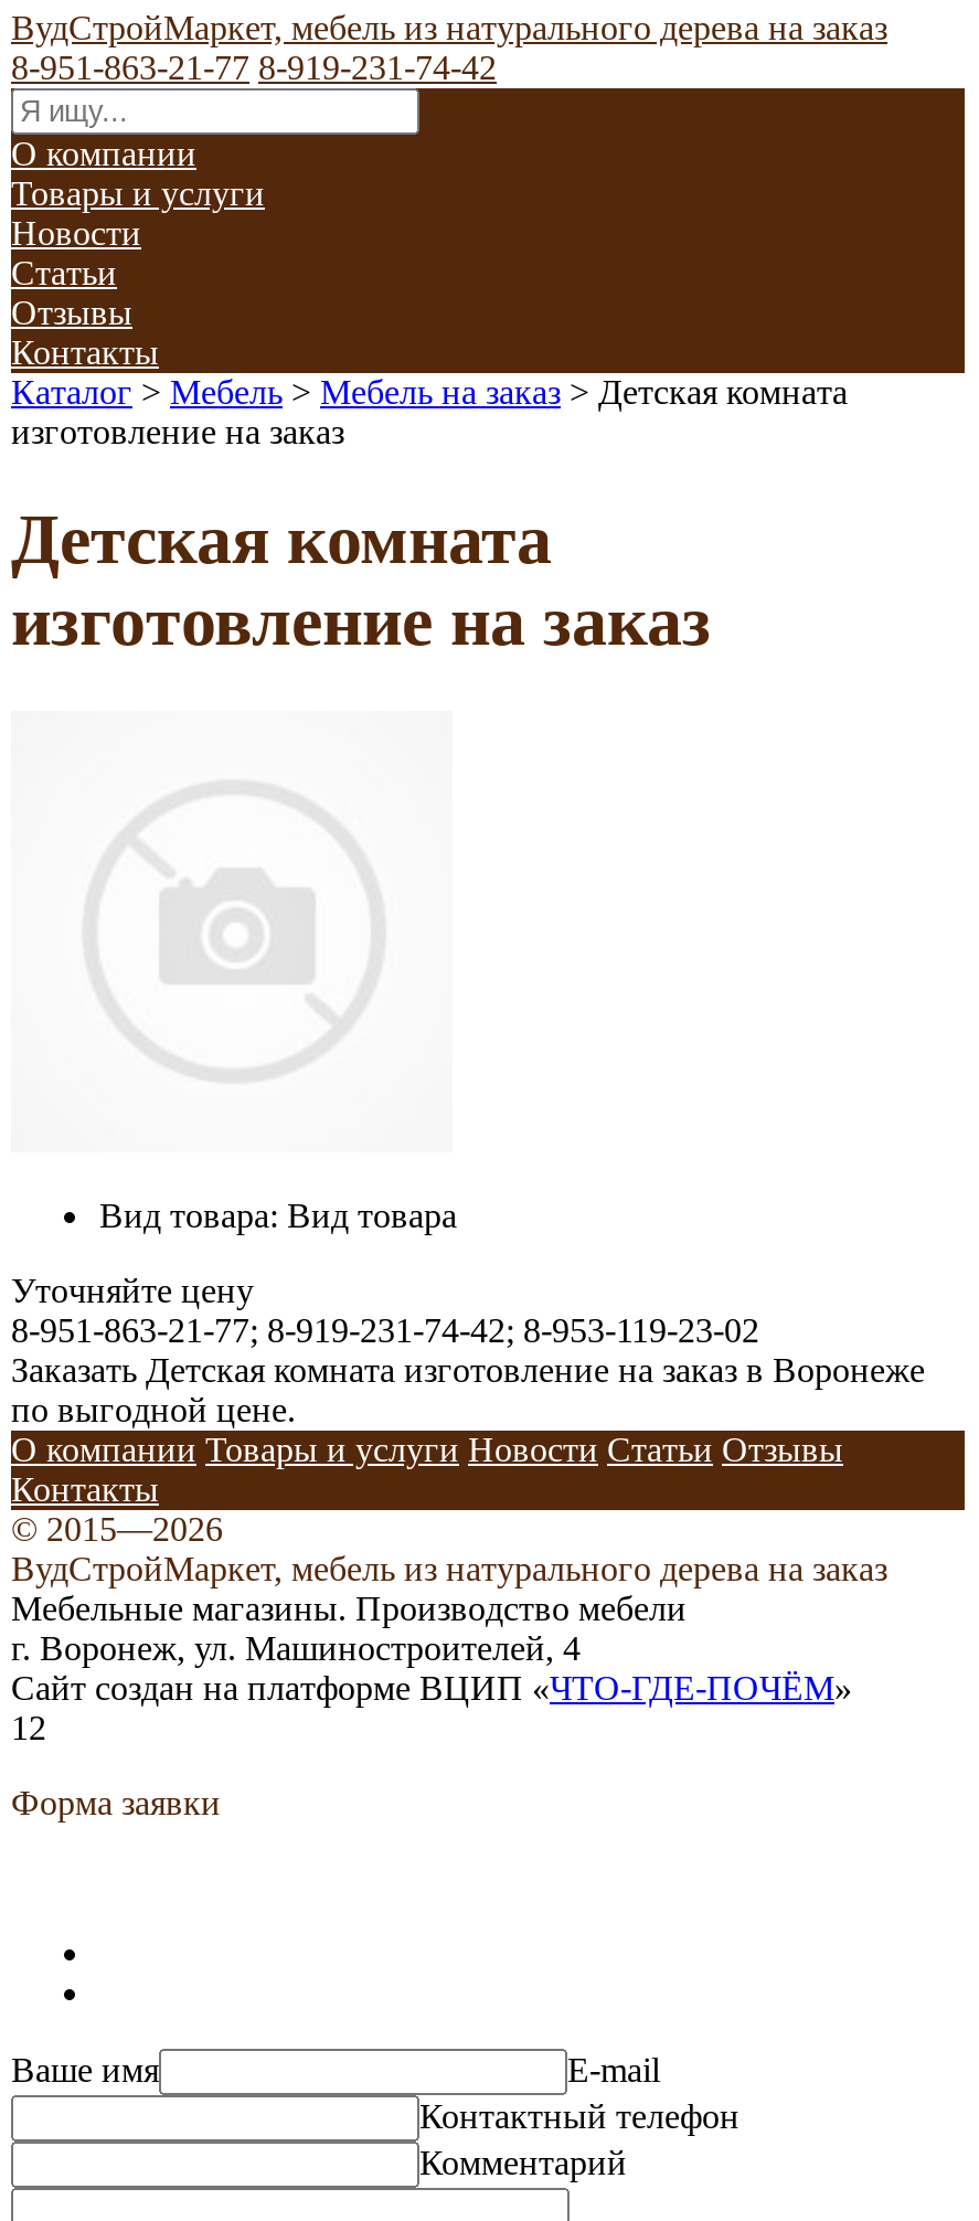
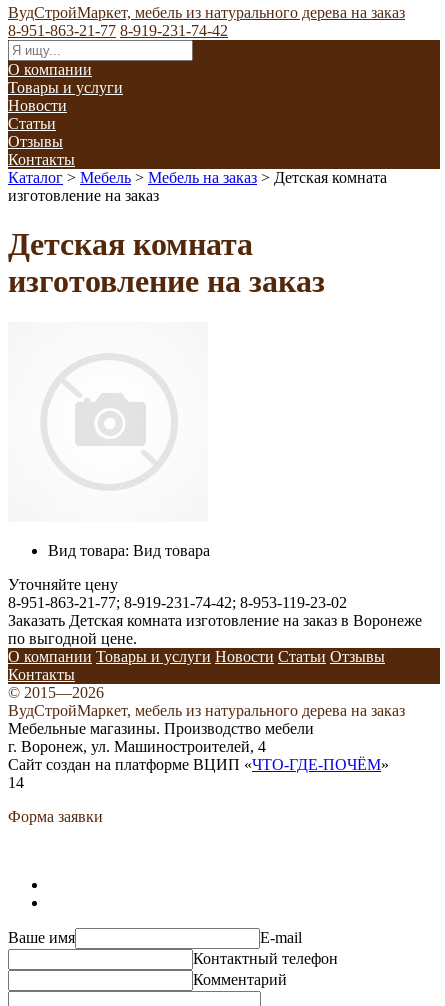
[11,1709,46,1746] 12 -> [8,774,24,791] 14

